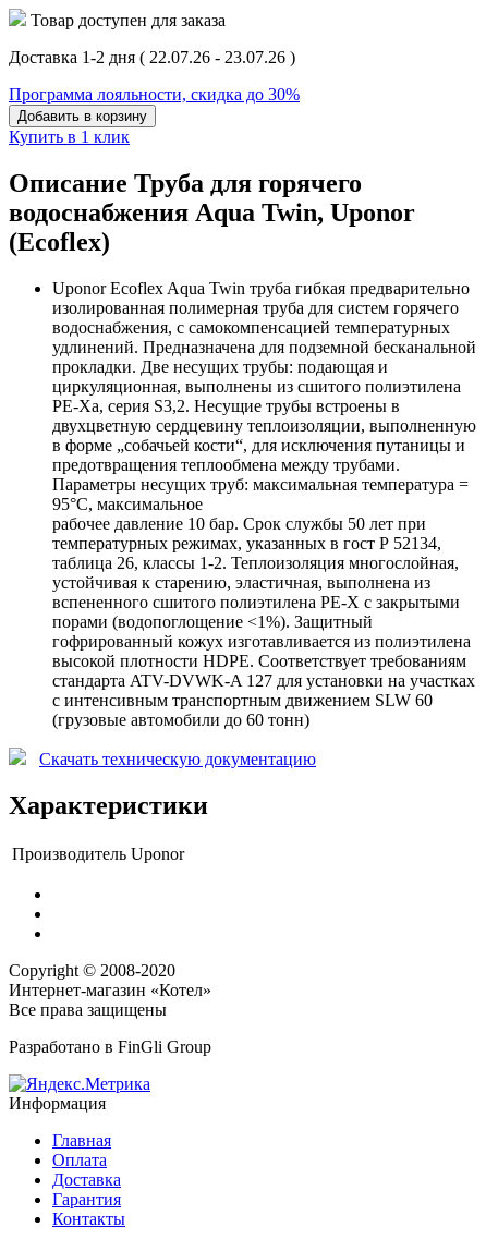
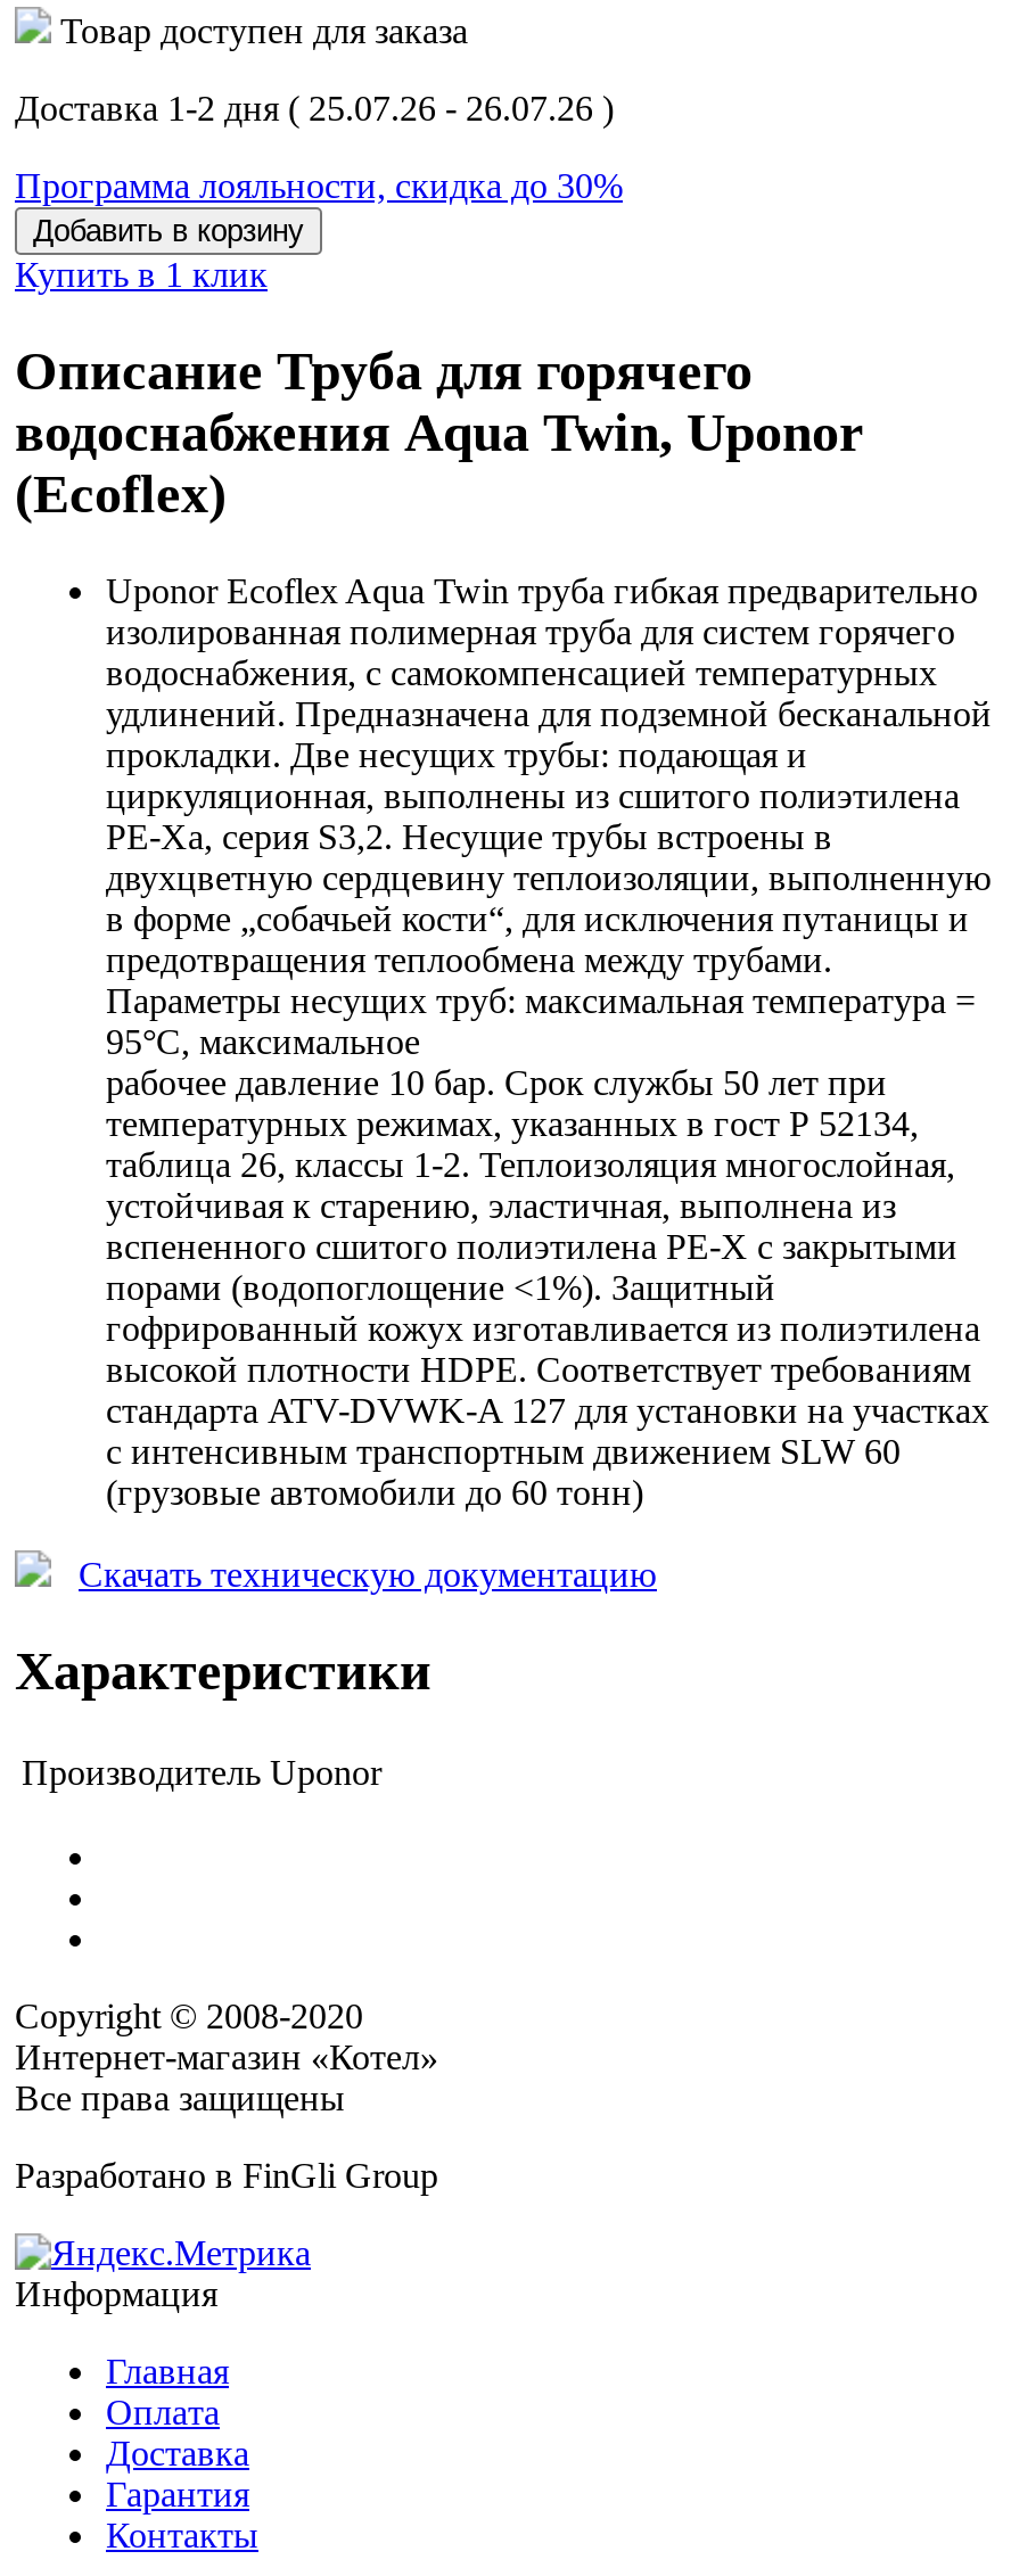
[9,48,295,66] Доставка 1-2 дня ( 22.07.26 - 23.07.26 ) -> [15,88,614,127] Доставка 1-2 дня ( 25.07.26 - 26.07.26 )

